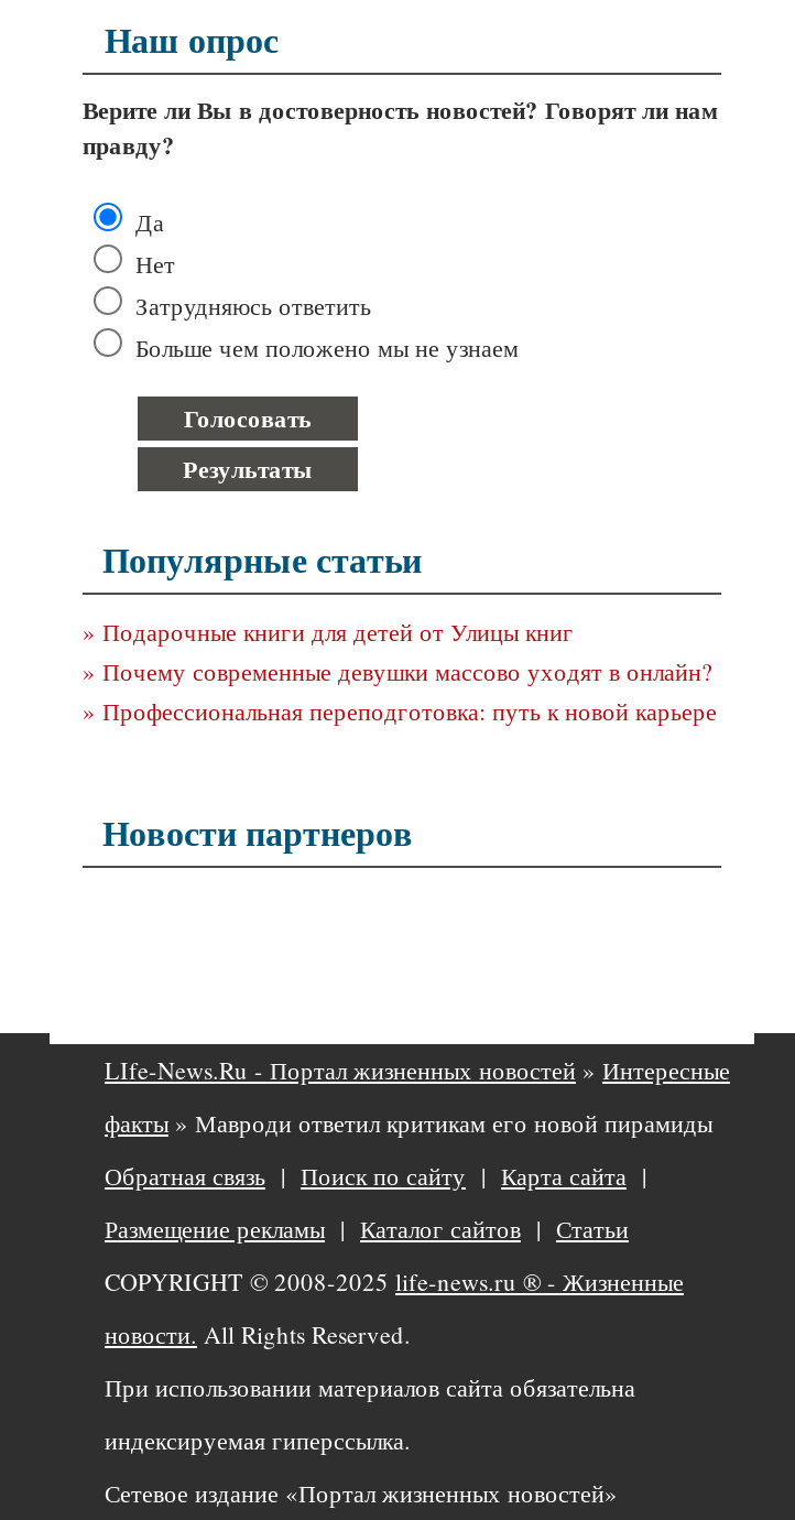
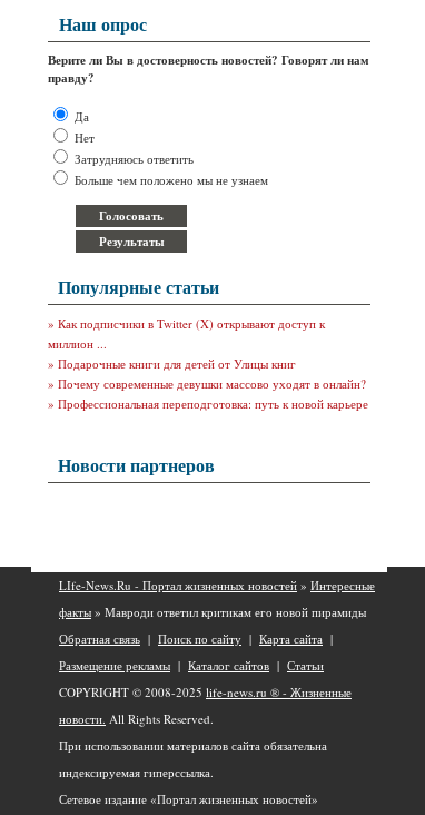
none -> [48,315,325,352] » Как подписчики в Twitter (X) открывают доступ к | миллион ...

